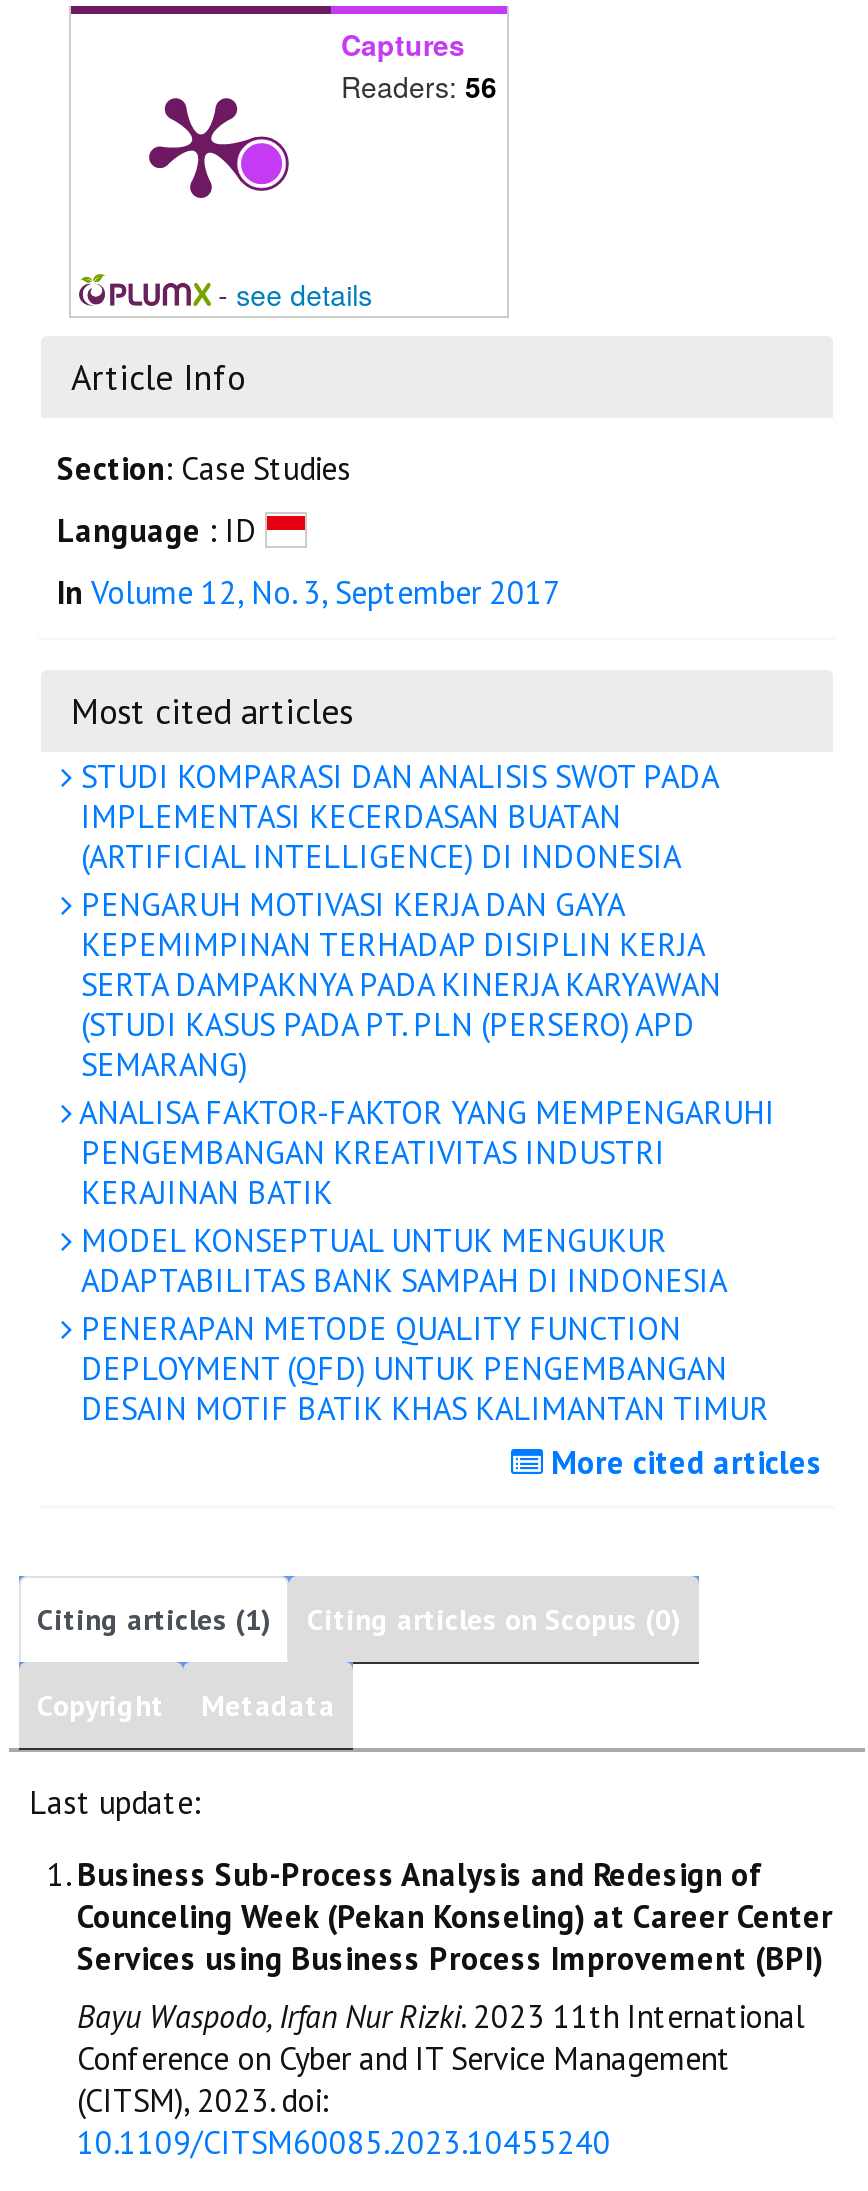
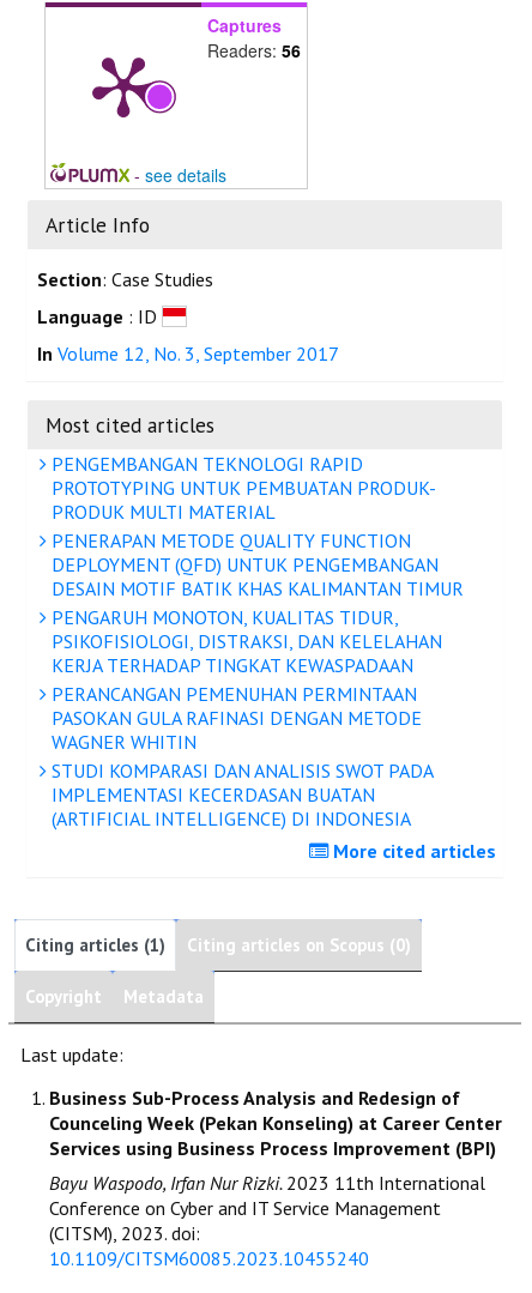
moved [73,755,719,875] -> [47,758,434,830]: STUDI KOMPARASI DAN ANALISIS SWOT PADA | IMPLEMENTASI KECERDASAN BUATAN | (ARTIFICIAL INTELLIGENCE) DI INDONESIA
[73,883,775,1299] PENGARUH MOTIVASI KERJA DAN GAYA | KEPEMIMPINAN TERHADAP DISIPLIN KERJA | SERTA DAMPAKNYA PADA KINERJA KARYAWAN | (STUDI KASUS PADA PT. PLN (PERSERO) APD | SEMARANG) | ANALISA FAKTOR-FAKTOR YANG MEMPENGARUHI | PENGEMBANGAN KREATIVITAS INDUSTRI | KERAJINAN BATIK | MODEL KONSEPTUAL UNTUK MENGUKUR | ADAPTABILITAS BANK SAMPAH DI INDONESIA -> [47,451,436,523] PENGEMBANGAN TEKNOLOGI RAPID | PROTOTYPING UNTUK PEMBUATAN PRODUK- | PRODUK MULTI MATERIAL
moved [73,1307,769,1427] -> [47,528,464,600]: PENERAPAN METODE QUALITY FUNCTION | DEPLOYMENT (QFD) UNTUK PENGEMBANGAN | DESAIN MOTIF BATIK KHAS KALIMANTAN TIMUR
none -> [47,605,442,753] PENGARUH MONOTON, KUALITAS TIDUR, | PSIKOFISIOLOGI, DISTRAKSI, DAN KELELAHAN | KERJA TERHADAP TINGKAT KEWASPADAAN | PERANCANGAN PEMENUHAN PERMINTAAN | PASOKAN GULA RAFINASI DENGAN METODE | WAGNER WHITIN

